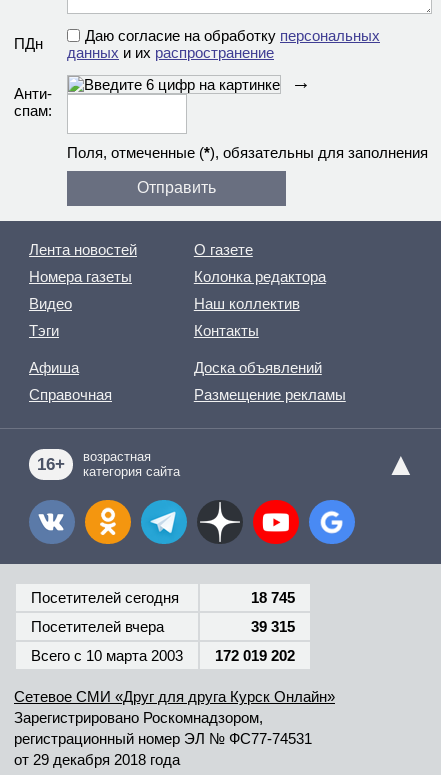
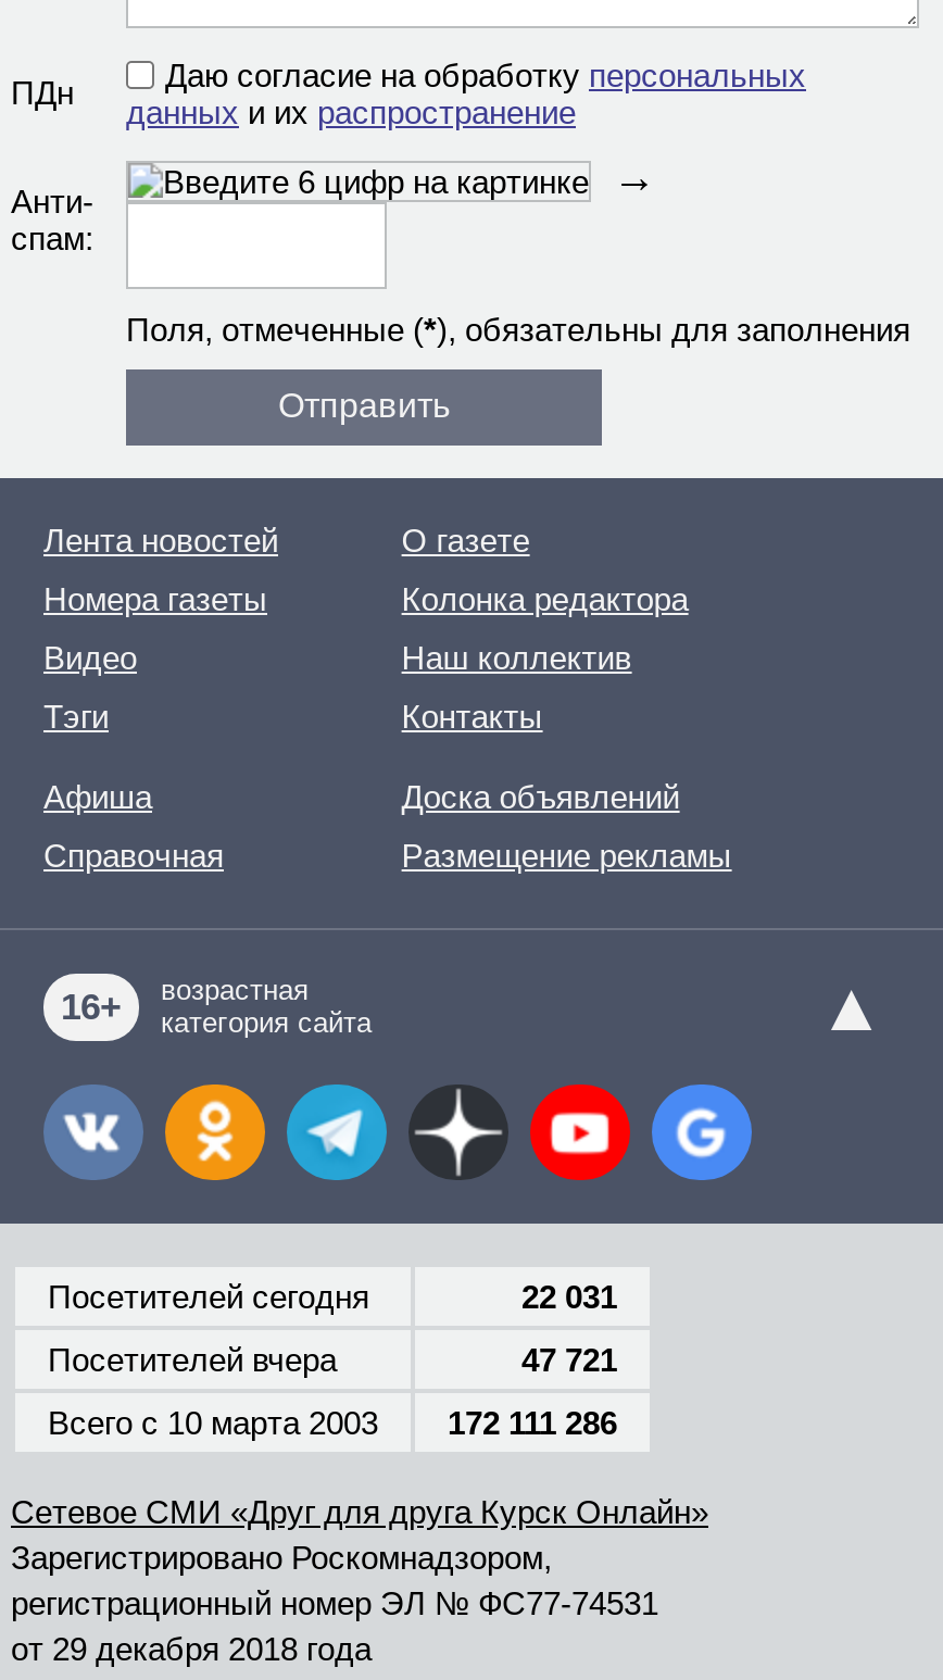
[251,589,295,606] 18 745 -> [521,1278,617,1315] 22 031
[251,618,295,635] 39 315 -> [521,1341,617,1378] 47 721
[31,647,295,664] Всего c 10 марта 2003 172 019 202 -> [48,1404,617,1441] Всего c 10 марта 2003 172 111 286

